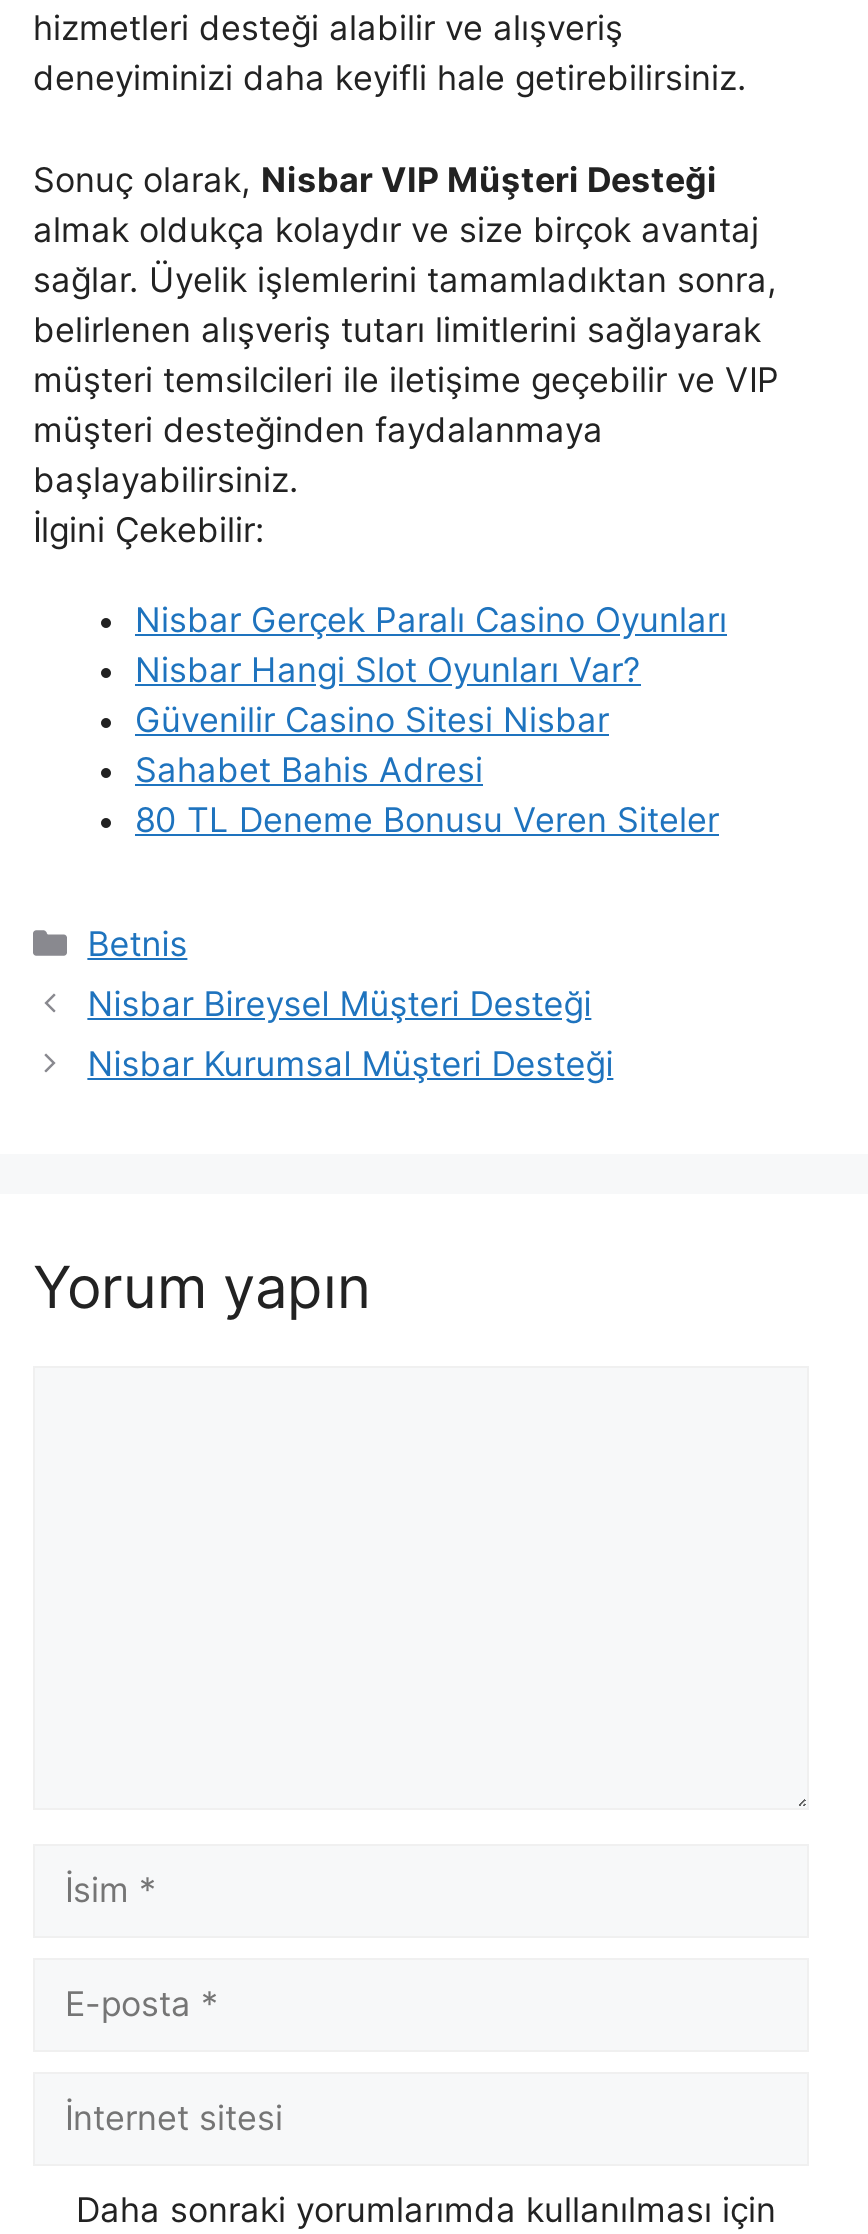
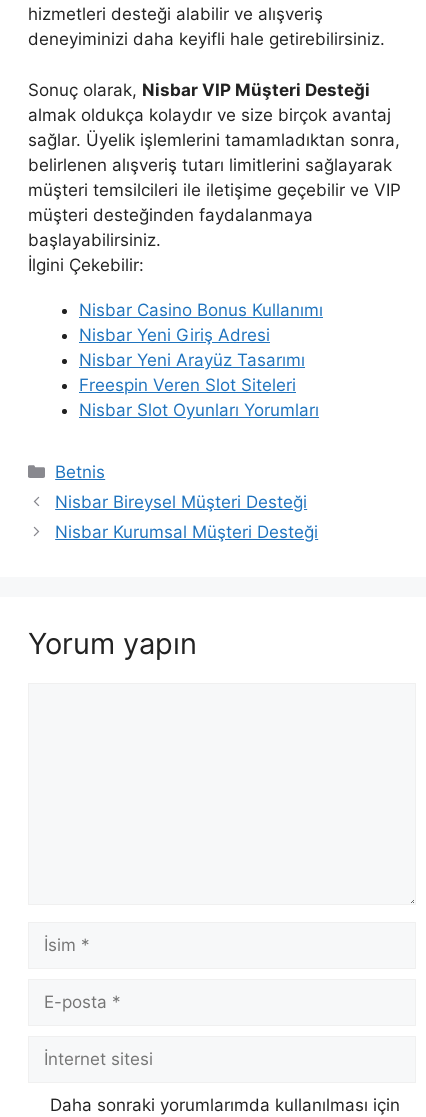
[135,599,727,839] Nisbar Gerçek Paralı Casino Oyunları | Nisbar Hangi Slot Oyunları Var? | Güvenilir Casino Sitesi Nisbar | Sahabet Bahis Adresi | 80 TL Deneme Bonusu Veren Siteler -> [79,299,323,419] Nisbar Casino Bonus Kullanımı | Nisbar Yeni Giriş Adresi | Nisbar Yeni Arayüz Tasarımı | Freespin Veren Slot Siteleri | Nisbar Slot Oyunları Yorumları

